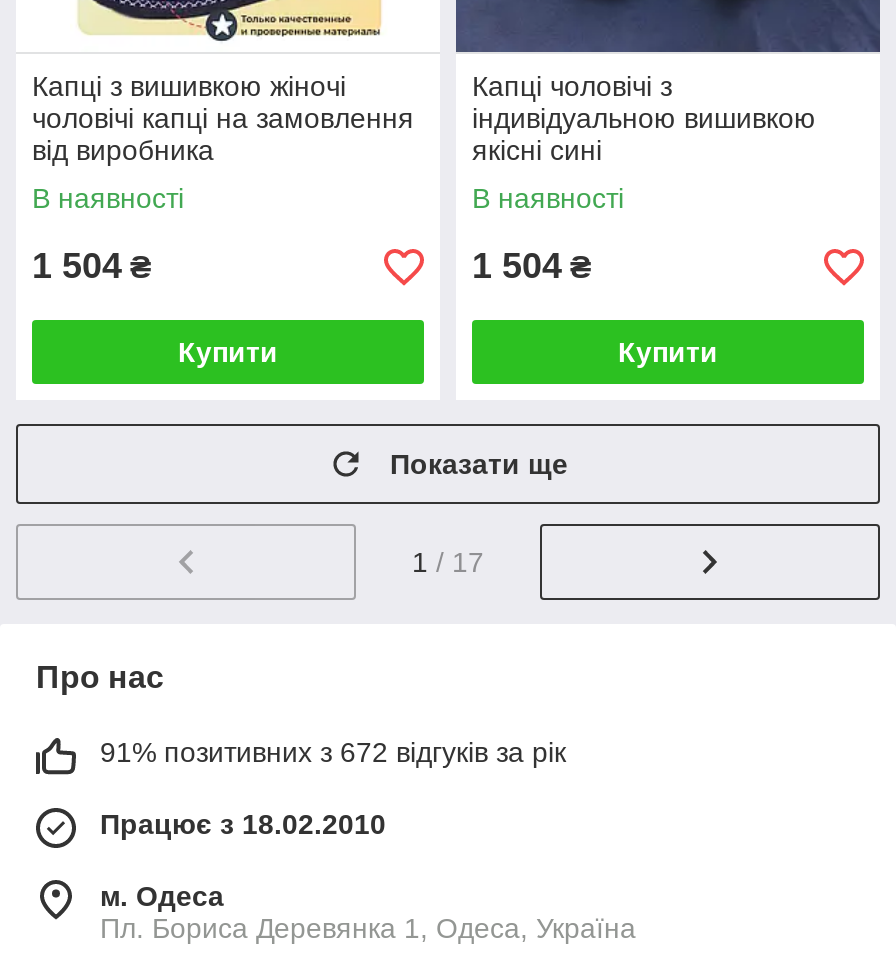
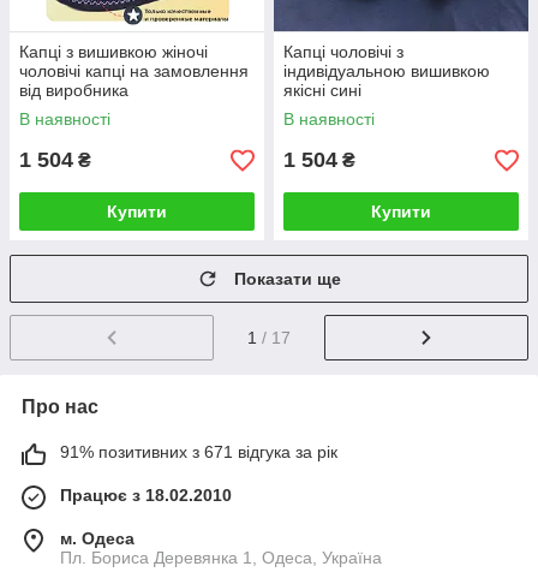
[100,736,566,768] 91% позитивних з 672 відгуків за рік -> [60,442,337,462] 91% позитивних з 671 відгука за рік

